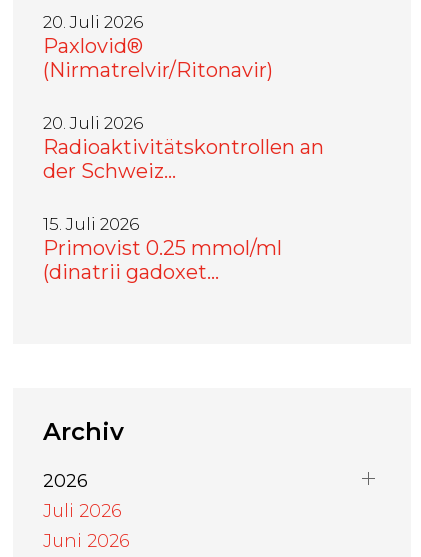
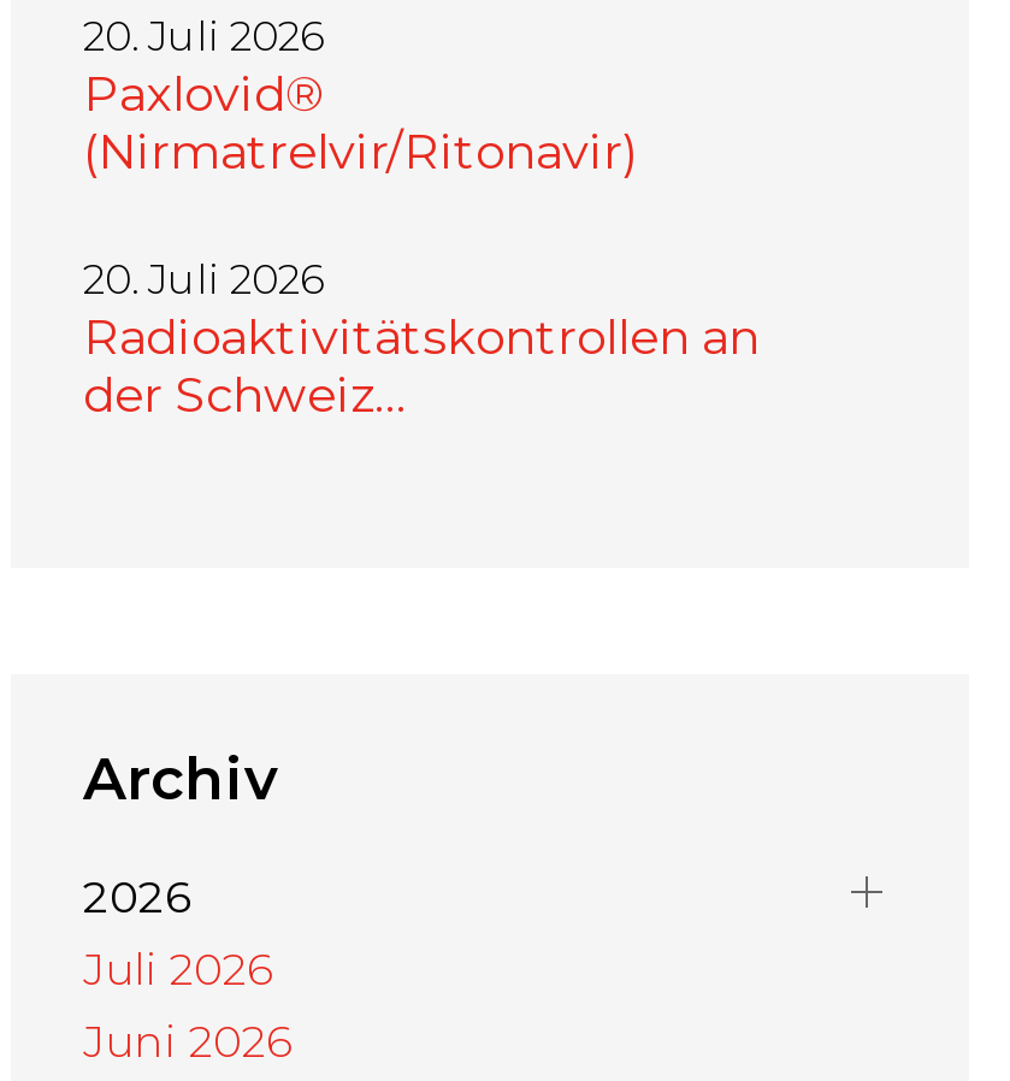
[43,214,282,284] 15. Juli 2026 | Primovist 0.25 mmol/ml | (dinatrii gadoxet… -> none

